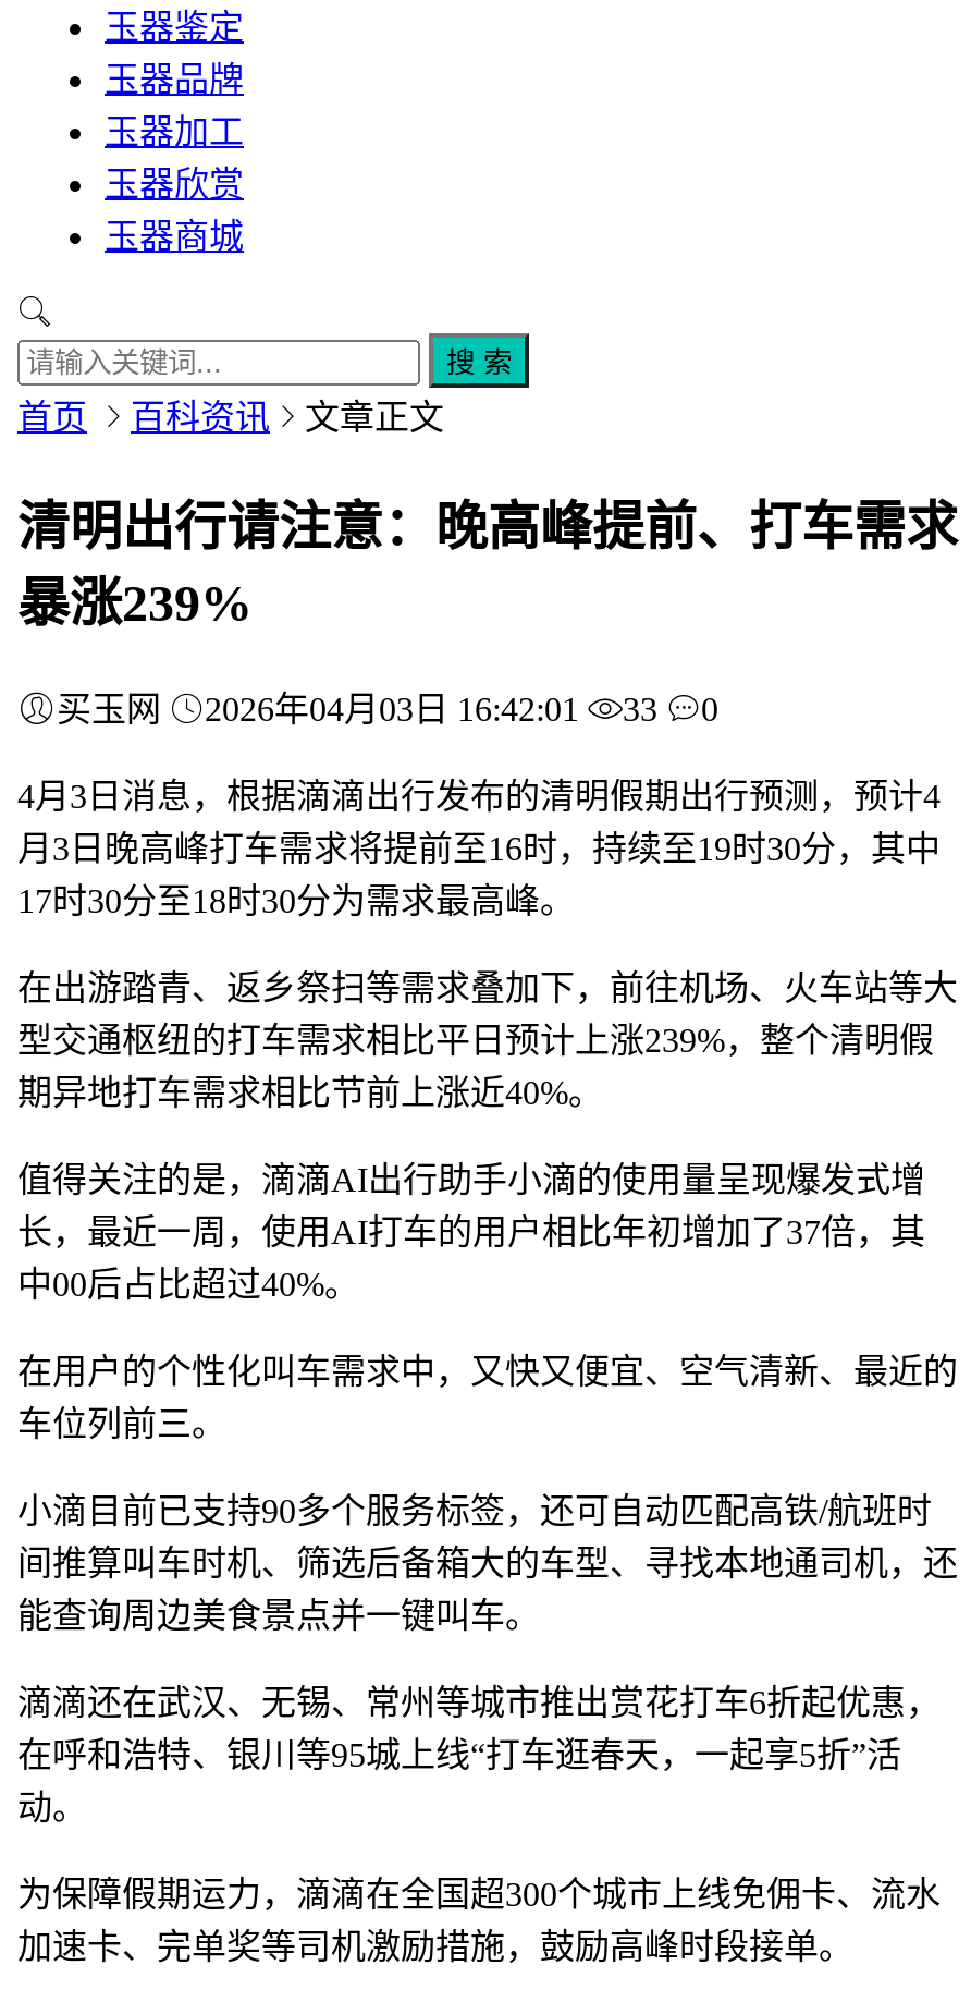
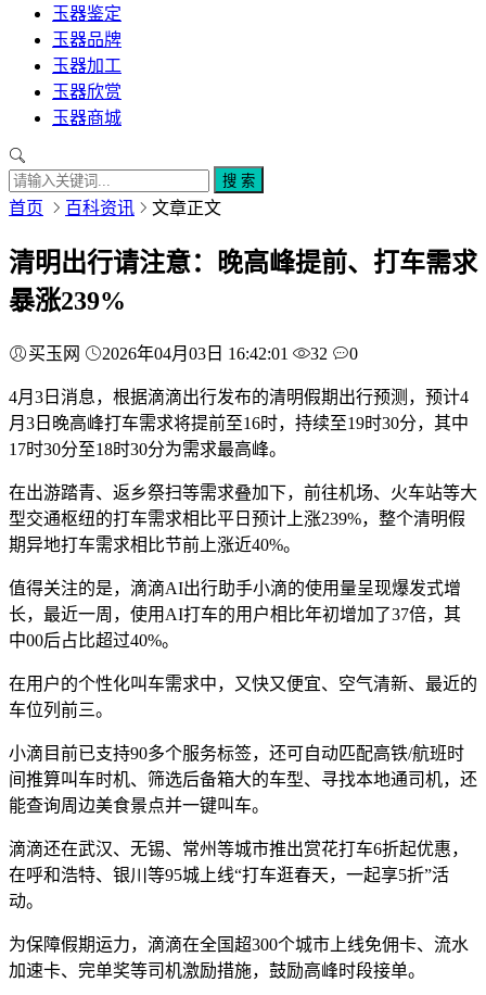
[57,690,718,727] 买玉网 2026年04月03日 16:42:01 33 0 -> [28,344,358,363] 买玉网 2026年04月03日 16:42:01 32 0

